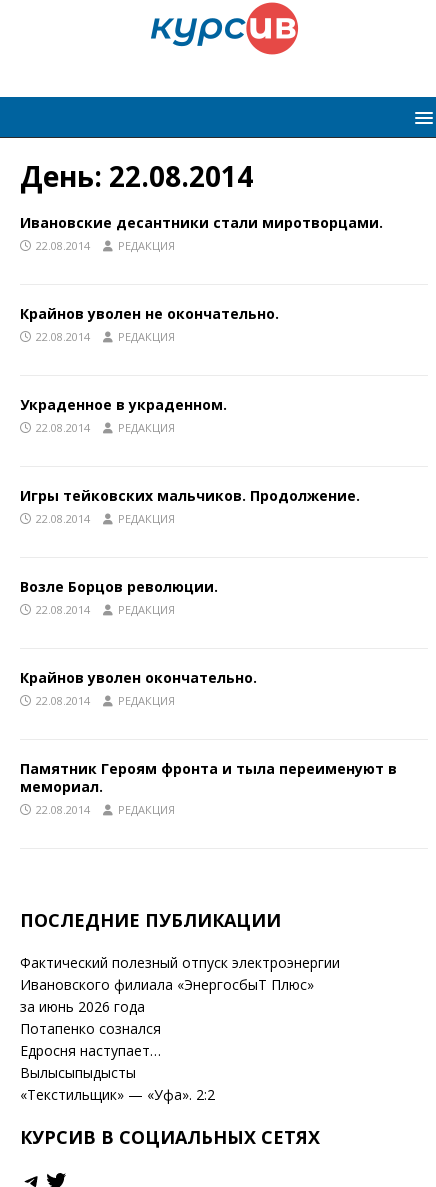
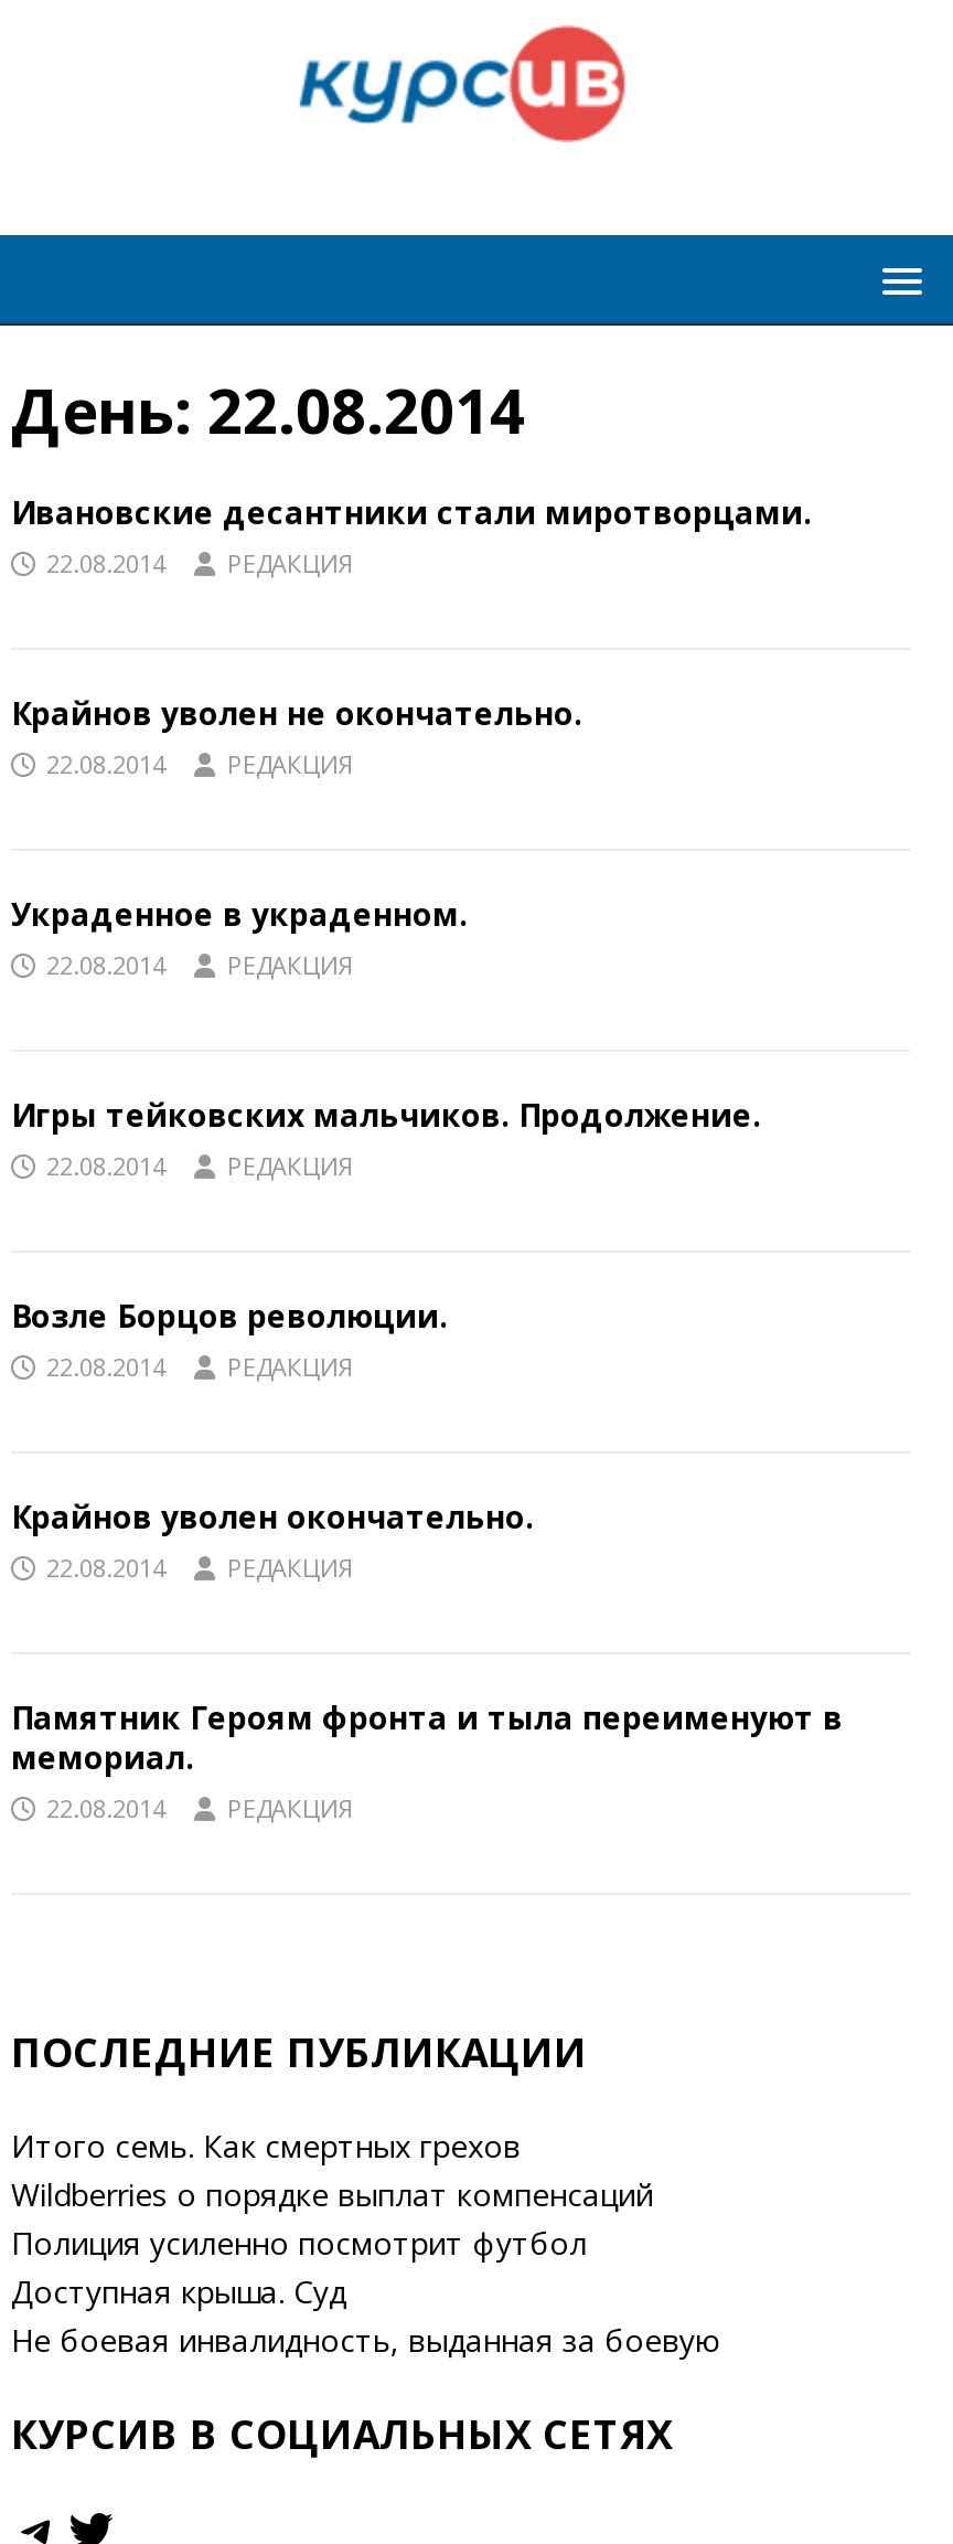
[20,953,340,1104] Фактический полезный отпуск электроэнергии | Ивановского филиала «ЭнергосбыТ Плюс» | за июнь 2026 года | Потапенко сознался | Едросня наступает… | Вылысыпыдысты | «Текстильщик» — «Уфа». 2:2 -> [11,2125,719,2361] Итого семь. Как смертных грехов | Wildberries о порядке выплат компенсаций | Полиция усиленно посмотрит футбол | Доступная крыша. Суд | Не боевая инвалидность, выданная за боевую

